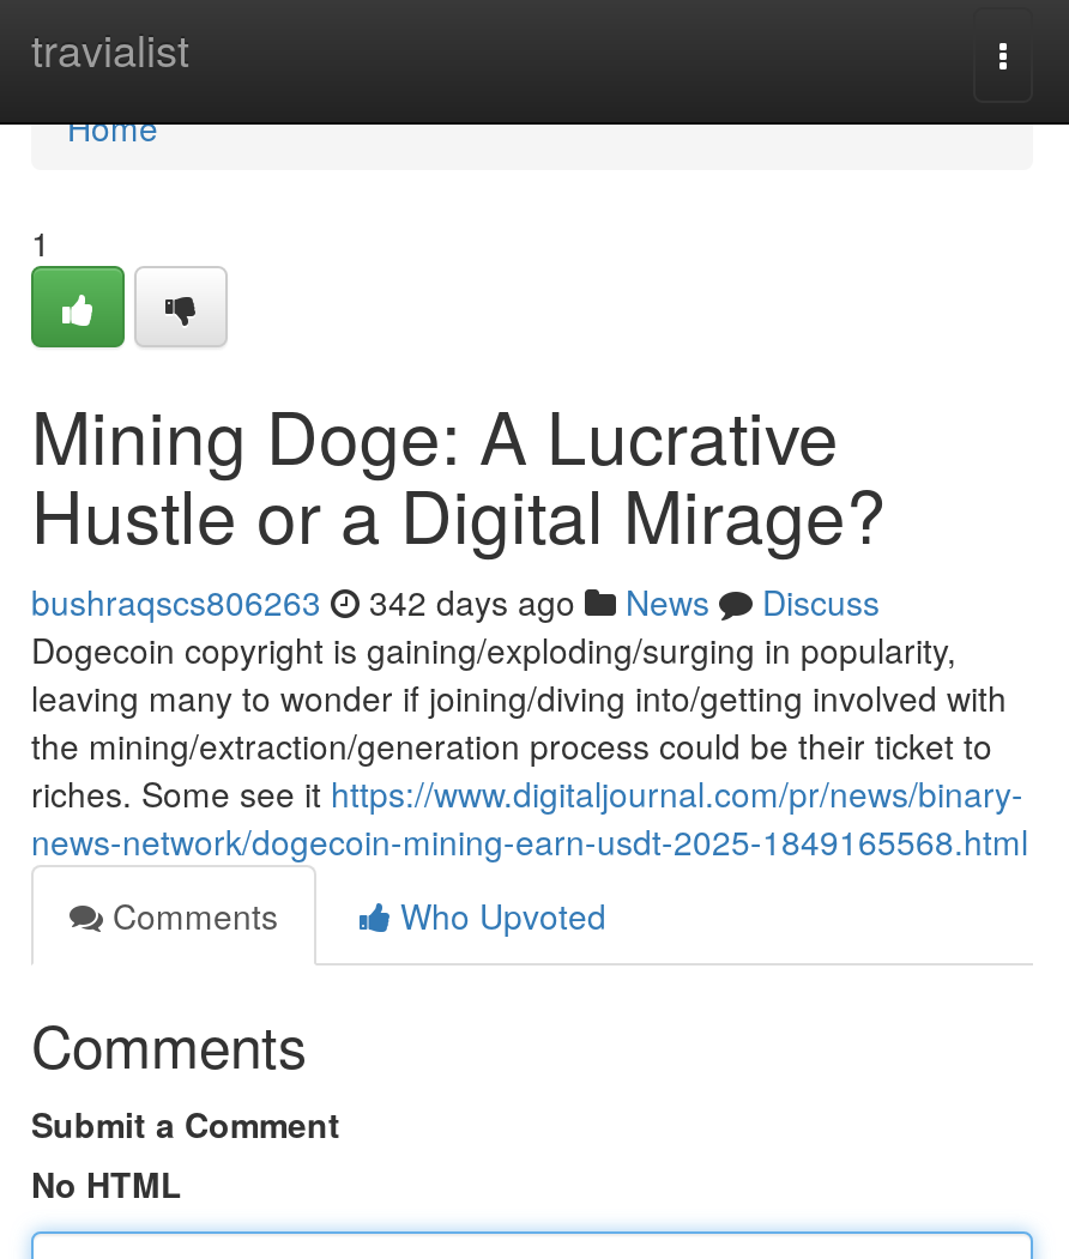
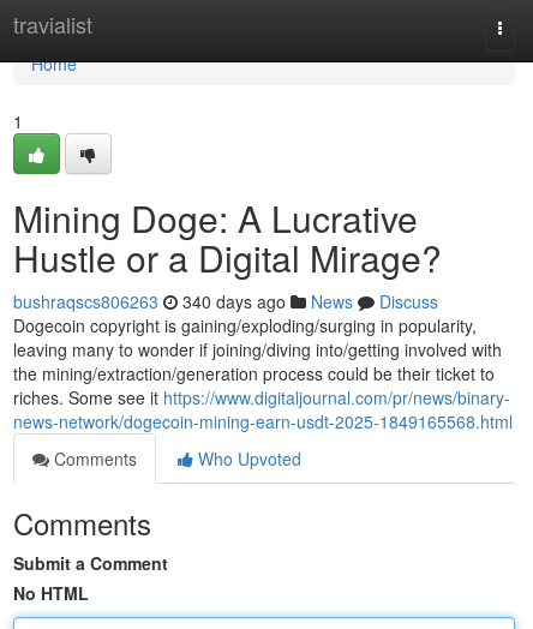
[31,577,880,625] bushraqscs806263 342 days ago News Discuss -> [13,289,438,313] bushraqscs806263 340 days ago News Discuss

